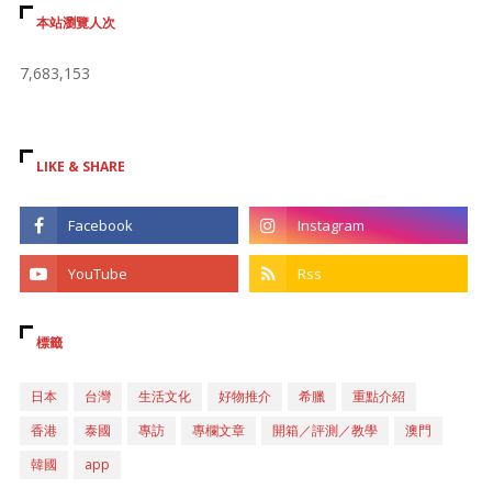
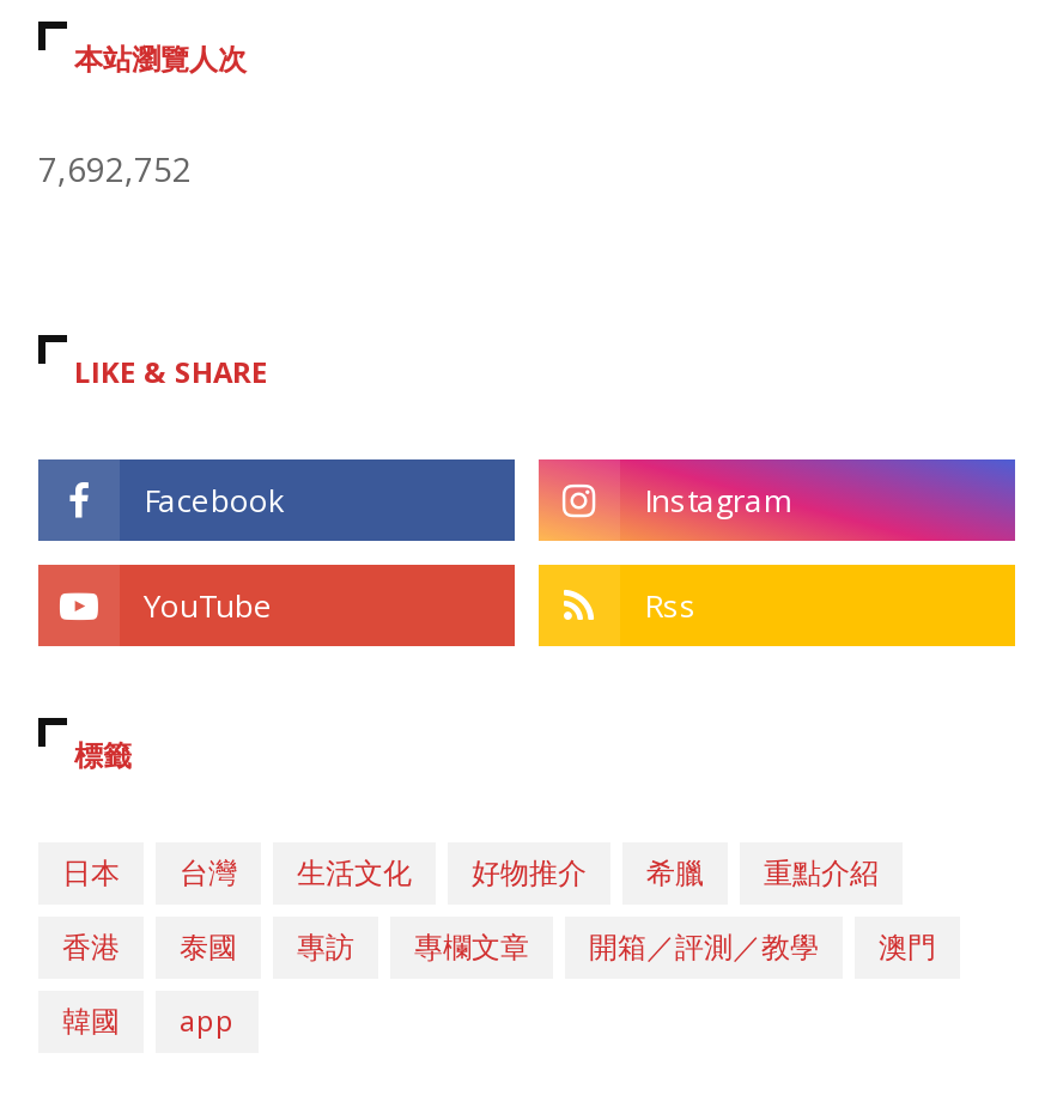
[20,63,90,84] 7,683,153 -> [38,146,192,191] 7,692,752

